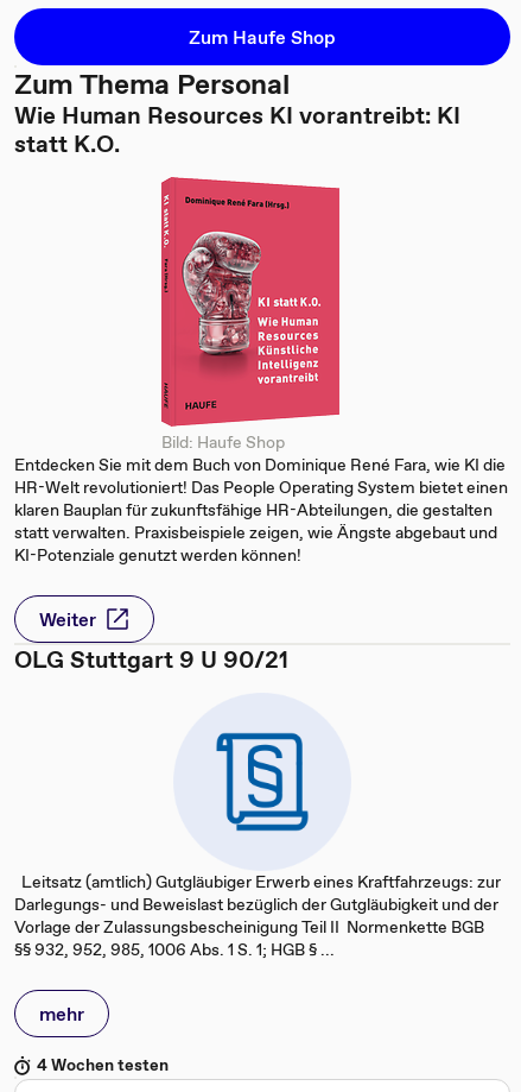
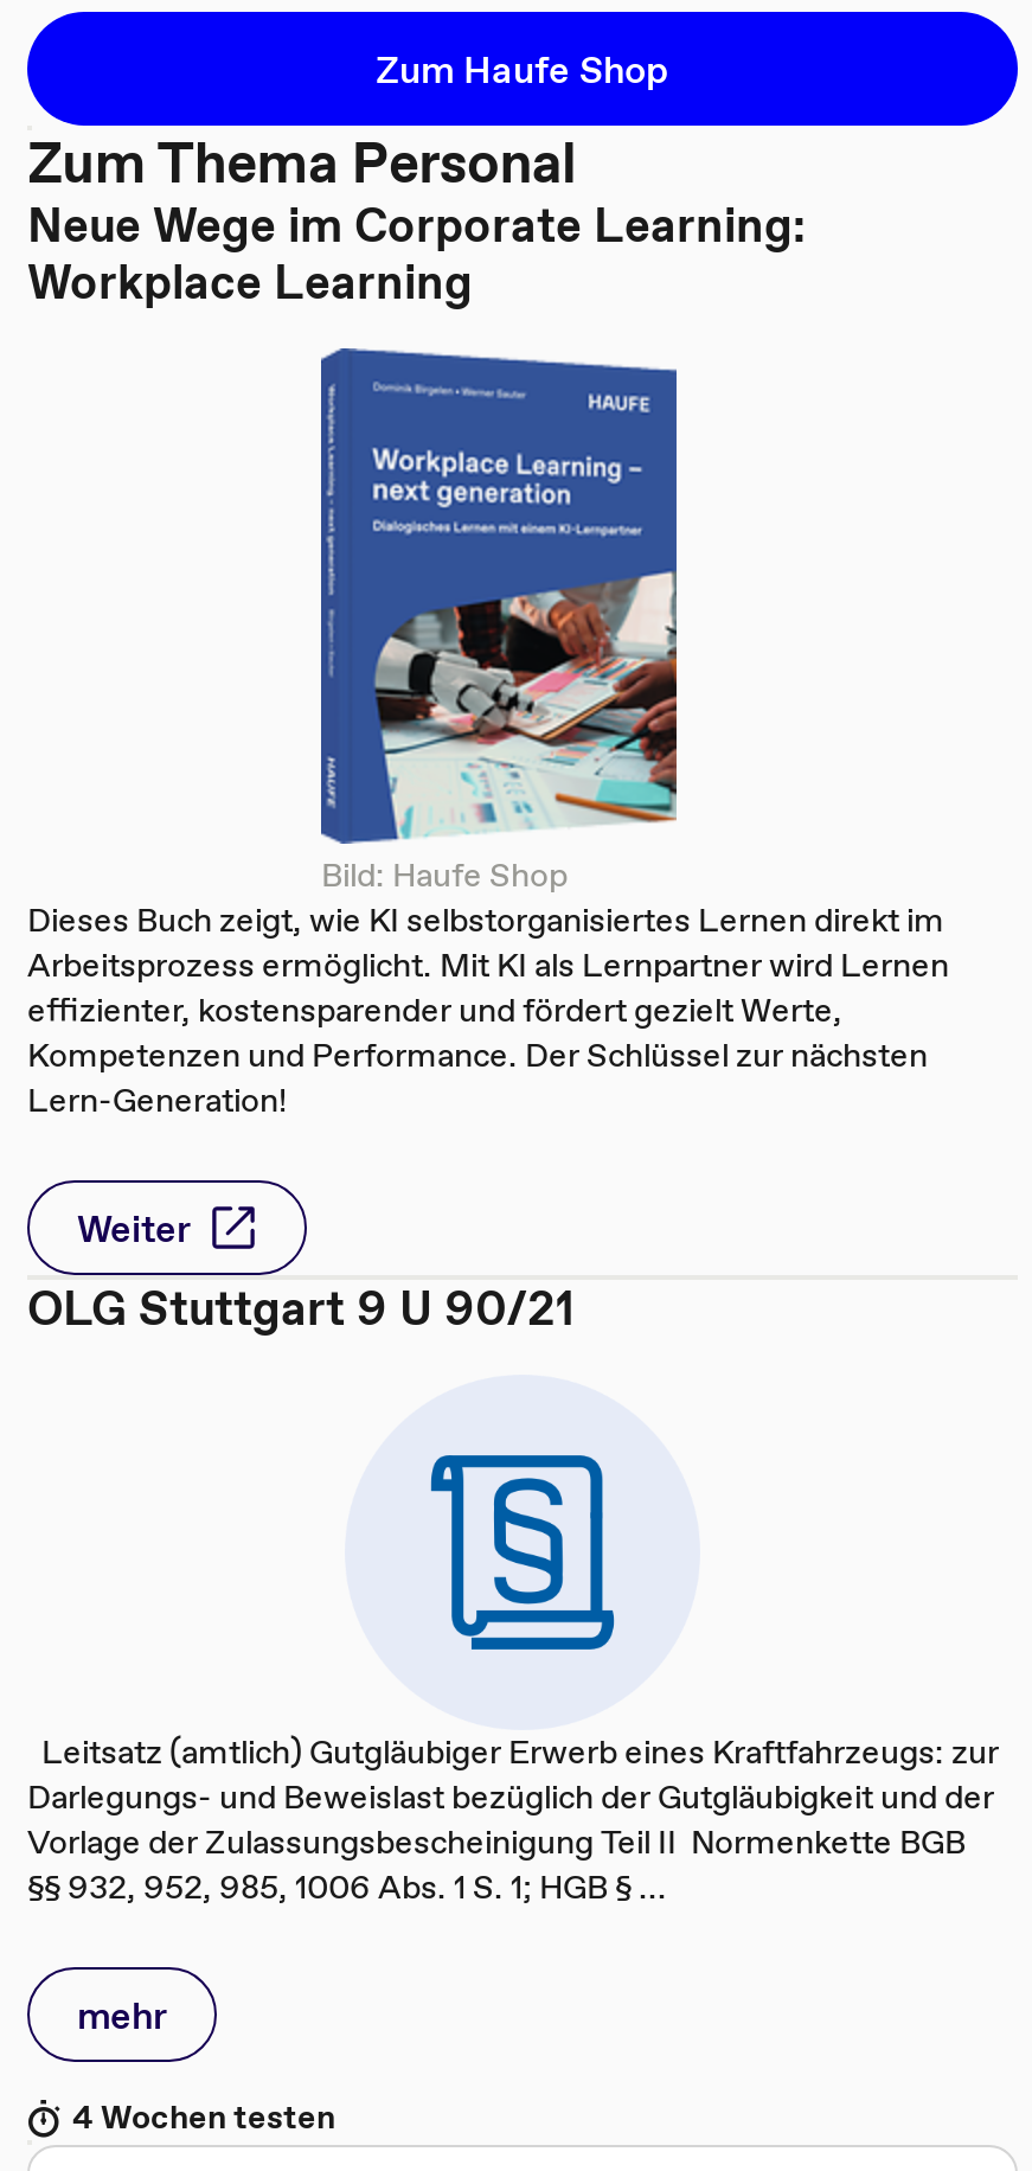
[14,99,460,160] Wie Human Resources KI vorantreibt: KI | statt K.O. -> [27,192,805,315] Neue Wege im Corporate Learning: | Workplace Learning
[14,176,508,567] [image] | Entdecken Sie mit dem Buch von Dominique René Fara, wie KI die | HR-Welt revolutioniert! Das People Operating System bietet einen | klaren Bauplan für zukunftsfähige HR-Abteilungen, die gestalten | statt verwalten. Praxisbeispiele zeigen, wie Ängste abgebaut und | KI-Potenziale genutzt werden können! -> [27,346,949,1123] [image] | Dieses Buch zeigt, wie KI selbstorganisiertes Lernen direkt im | Arbeitsprozess ermöglicht. Mit KI als Lernpartner wird Lernen | effizienter, kostensparender und fördert gezielt Werte, | Kompetenzen und Performance. Der Schlüssel zur nächsten | Lern-Generation!

